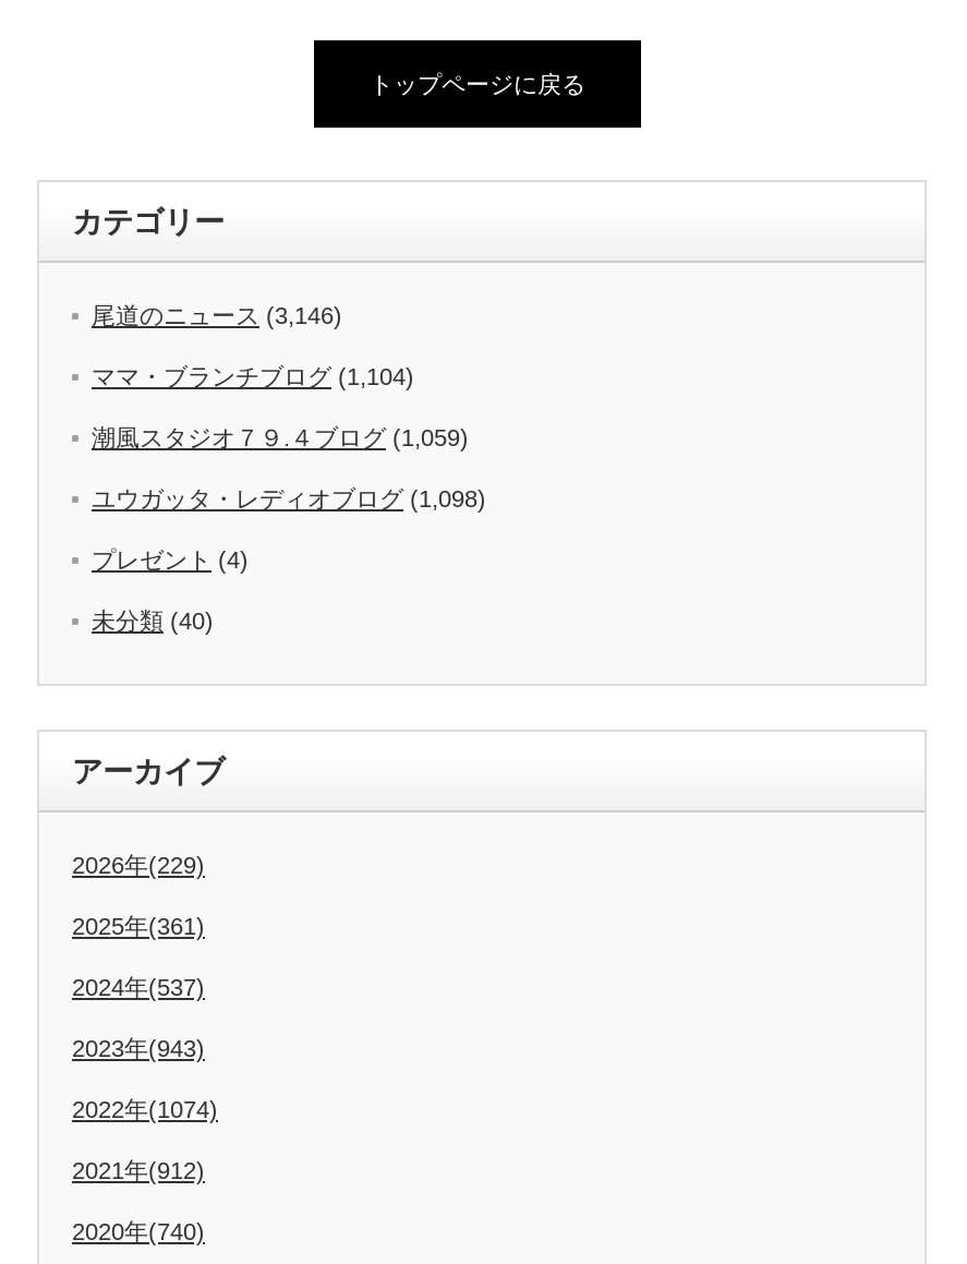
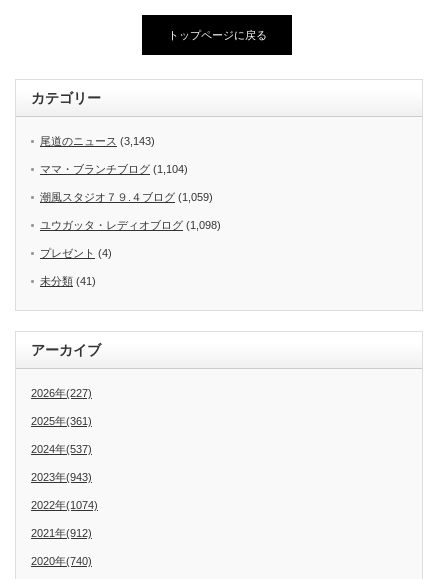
[92,301,342,327] 尾道のニュース(3,146) -> [40,135,155,147] 尾道のニュース(3,143)
[92,606,214,632] 未分類(40) -> [40,275,96,287] 未分類(41)
[72,850,205,876] 2026年(229) -> [31,387,92,399] 2026年(227)

